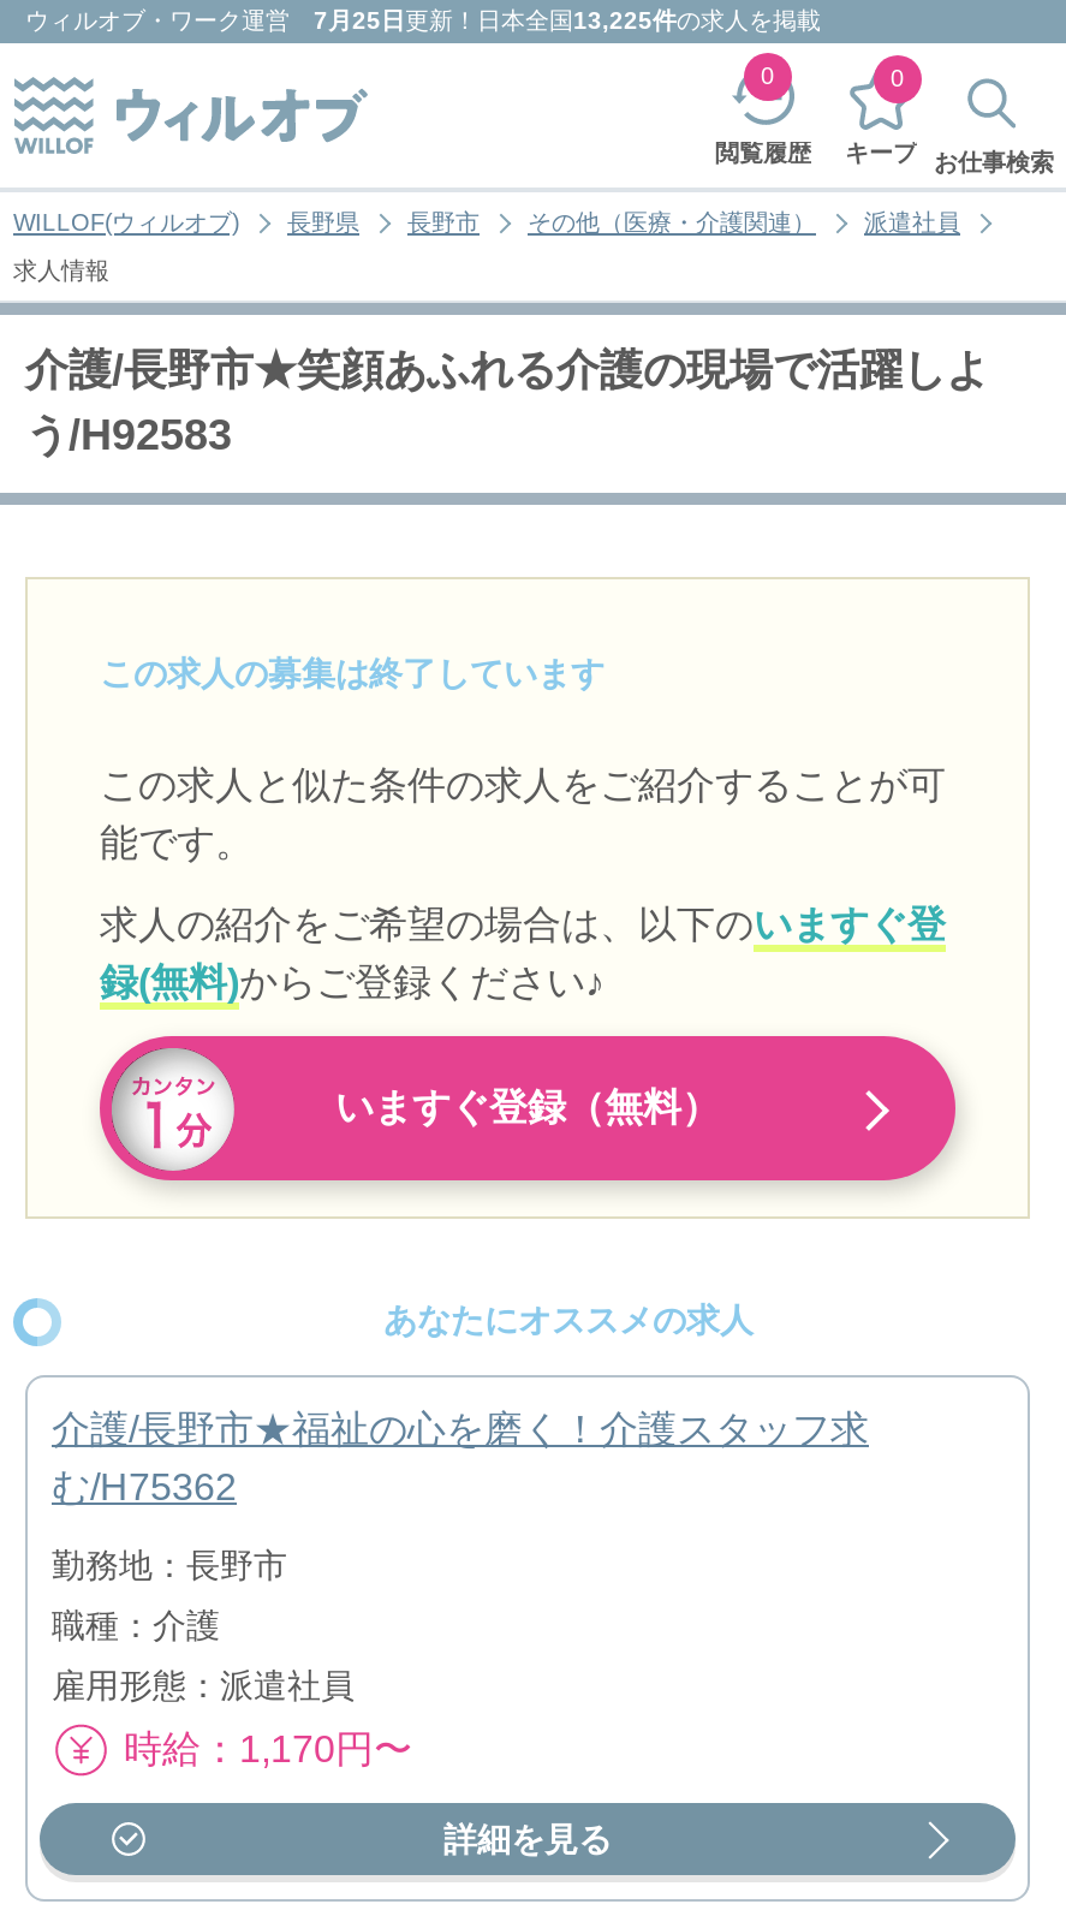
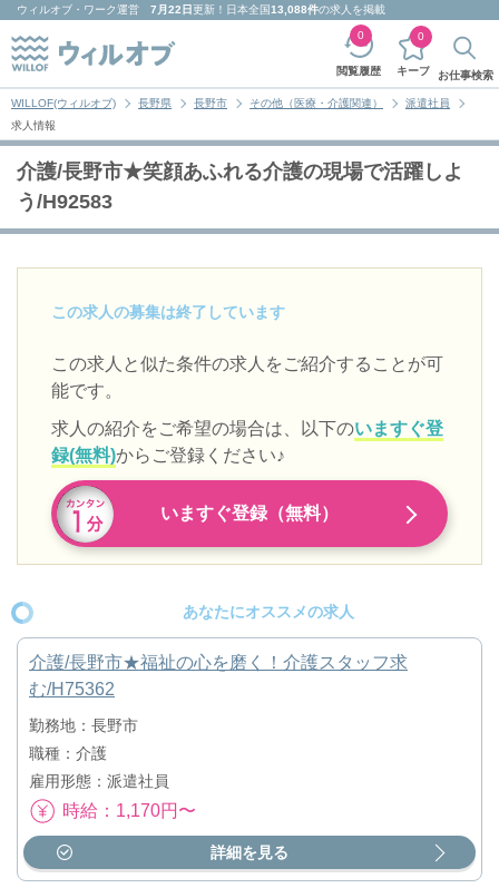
[25,7,821,34] ウィルオブ・ワーク運営7月25日更新！日本全国13,225件の求人を掲載 -> [17,3,385,16] ウィルオブ・ワーク運営7月22日更新！日本全国13,088件の求人を掲載

